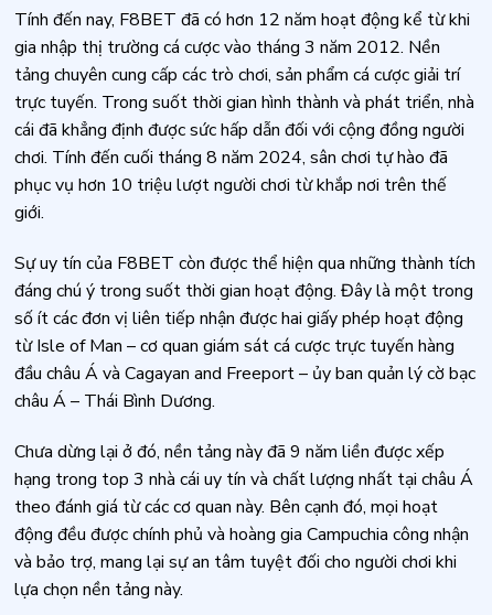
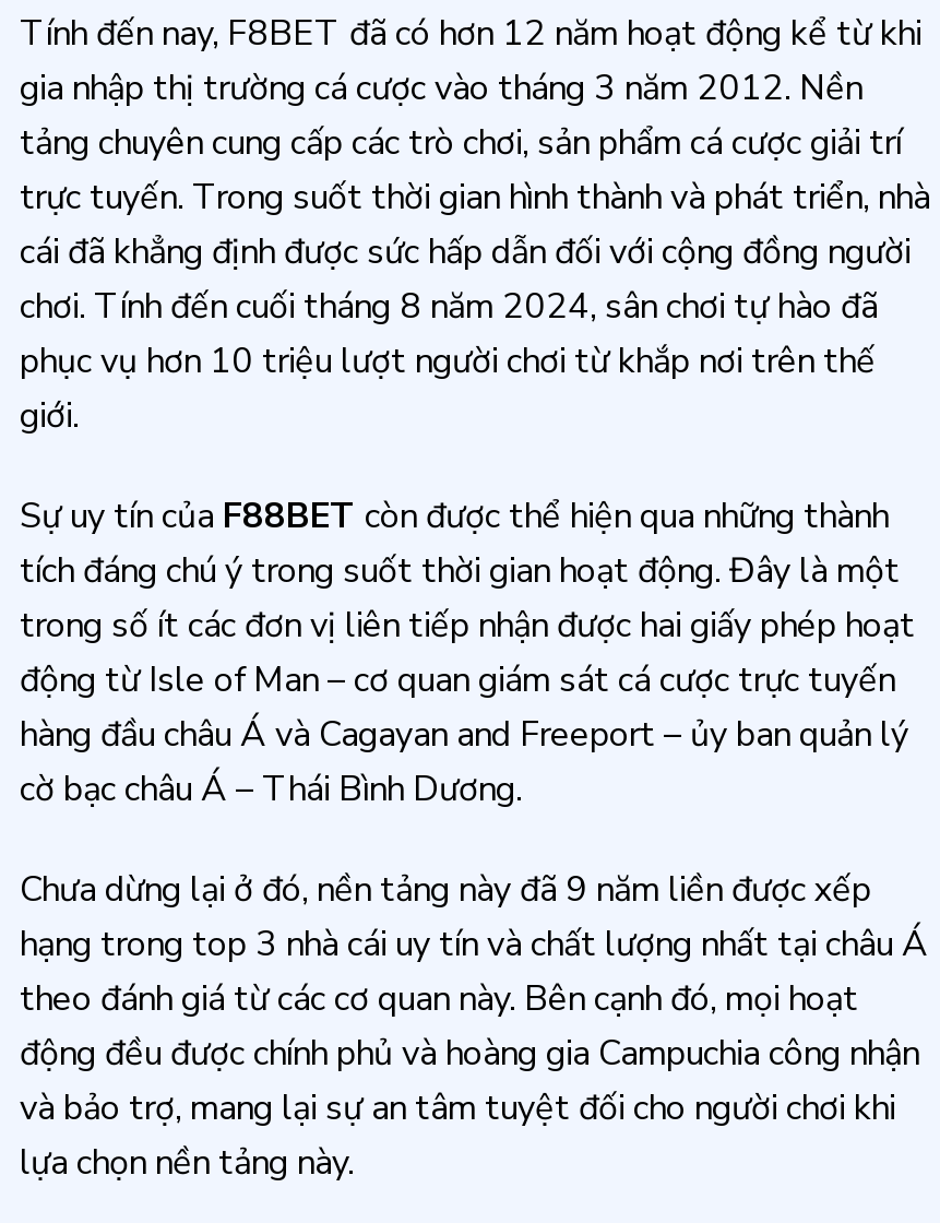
[14,251,475,413] Sự uy tín của F8BET còn được thể hiện qua những thành tích | đáng chú ý trong suốt thời gian hoạt động. Đây là một trong | số ít các đơn vị liên tiếp nhận được hai giấy phép hoạt động | từ Isle of Man – cơ quan giám sát cá cược trực tuyến hàng | đầu châu Á và Cagayan and Freeport – ủy ban quản lý cờ bạc | châu Á – Thái Bình Dương. -> [20,492,915,814] Sự uy tín của F88BET còn được thể hiện qua những thành | tích đáng chú ý trong suốt thời gian hoạt động. Đây là một | trong số ít các đơn vị liên tiếp nhận được hai giấy phép hoạt | động từ Isle of Man – cơ quan giám sát cá cược trực tuyến | hàng đầu châu Á và Cagayan and Freeport – ủy ban quản lý | cờ bạc châu Á – Thái Bình Dương.

